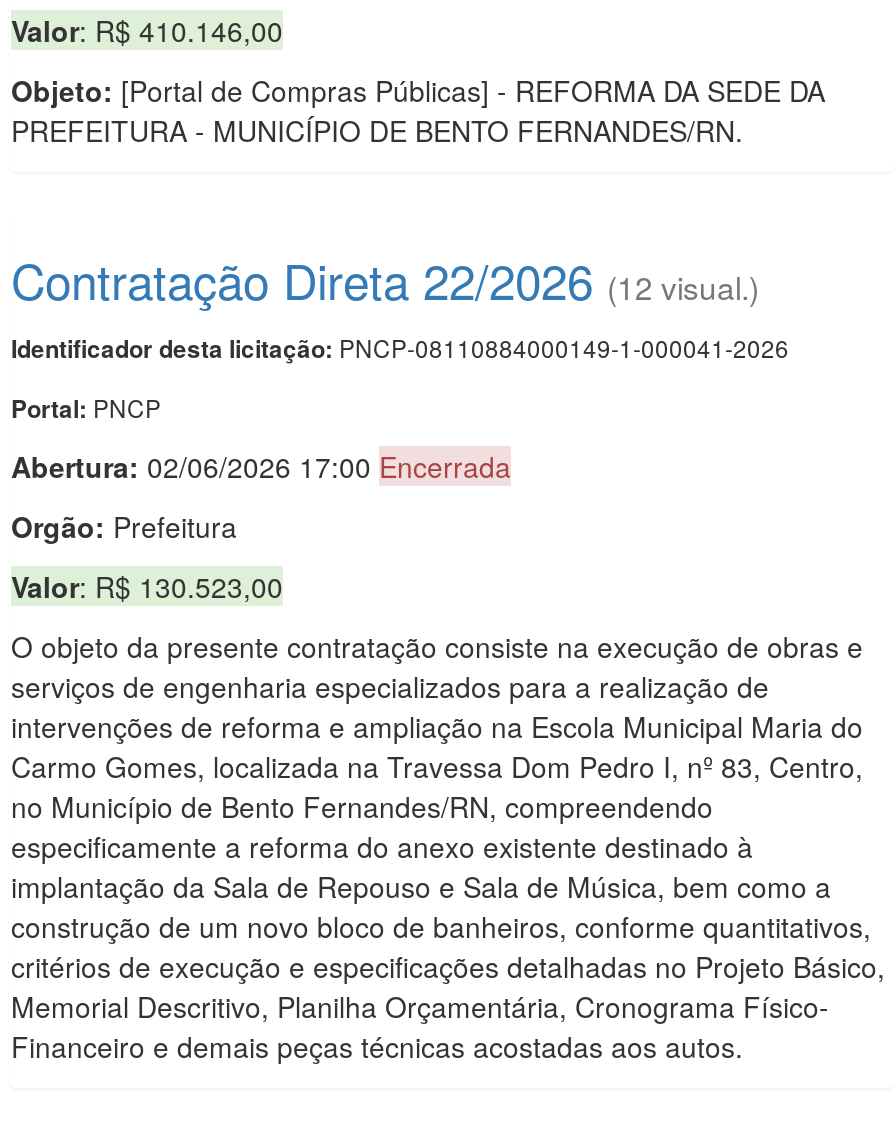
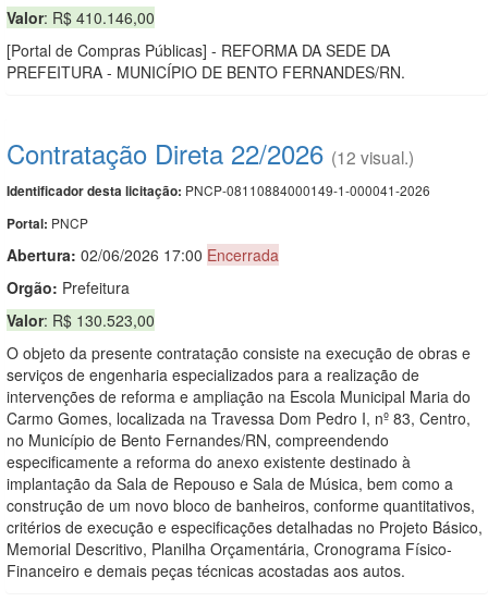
[11,69,825,109] Objeto: [Portal de Compras Públicas] - REFORMA DA SEDE DA -> [7,39,390,61] [Portal de Compras Públicas] - REFORMA DA SEDE DA

